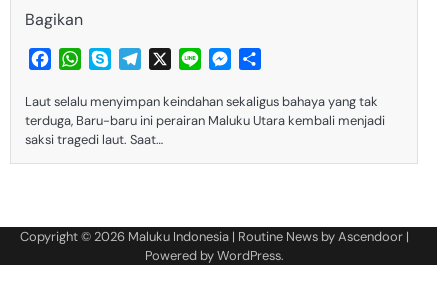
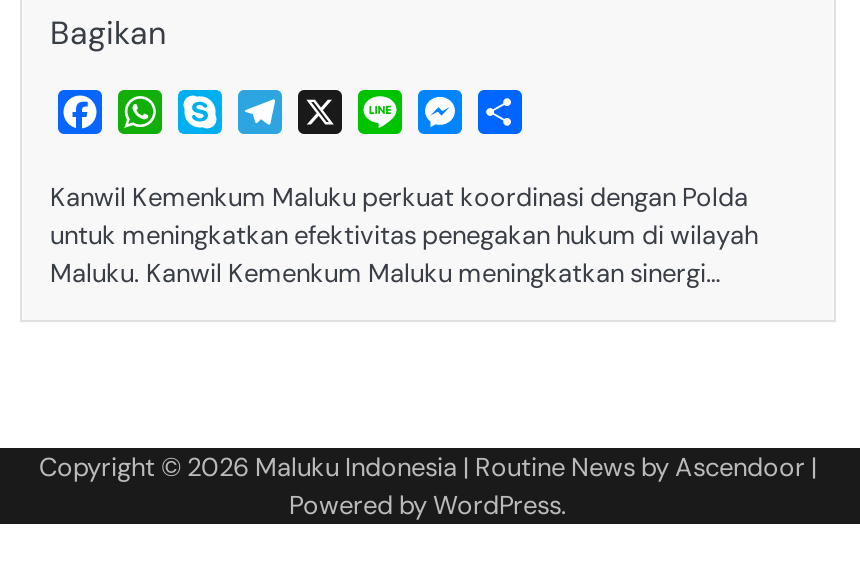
[25,93,385,148] Laut selalu menyimpan keindahan sekaligus bahaya yang tak | terduga, Baru-baru ini perairan Maluku Utara kembali menjadi | saksi tragedi laut. Saat… -> [50,179,758,289] Kanwil Kemenkum Maluku perkuat koordinasi dengan Polda | untuk meningkatkan efektivitas penegakan hukum di wilayah | Maluku. Kanwil Kemenkum Maluku meningkatkan sinergi…

